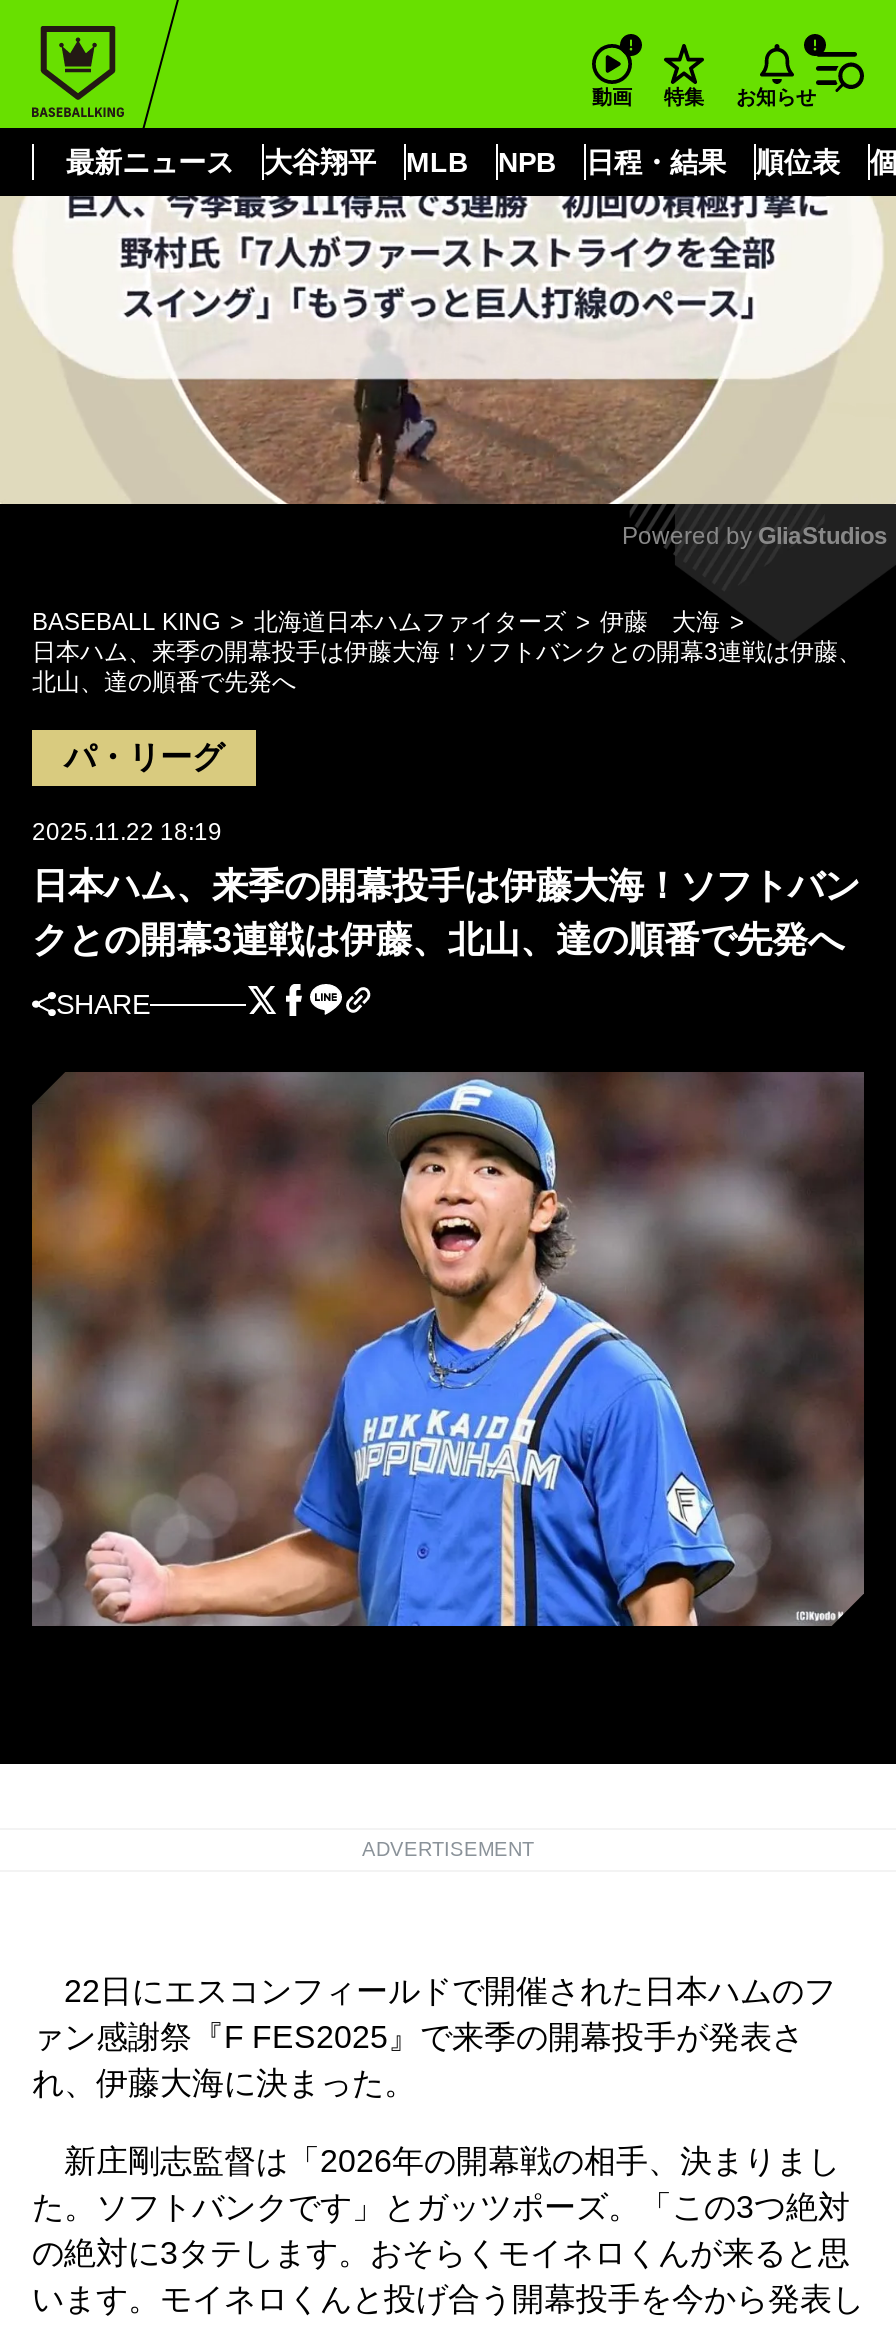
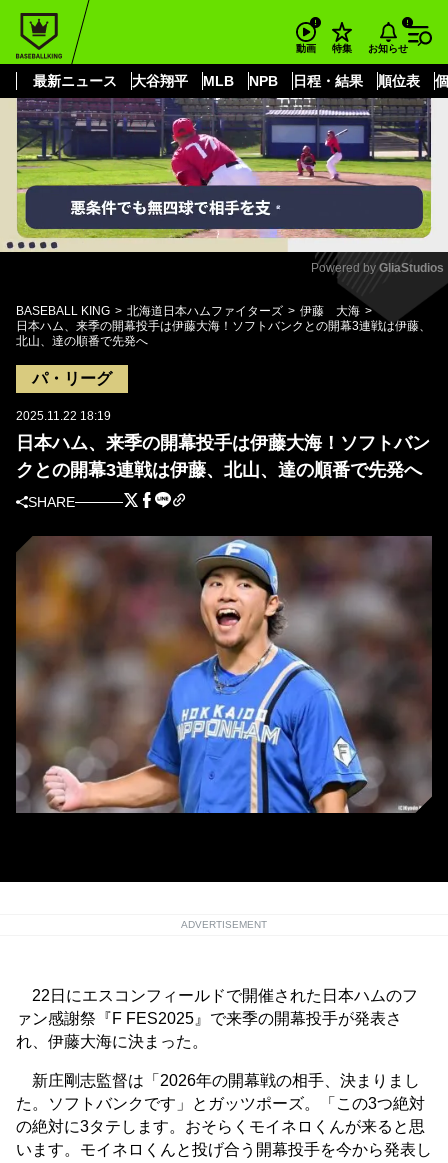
[14,194,890,506] [image] -> [6,98,445,253] [image]

